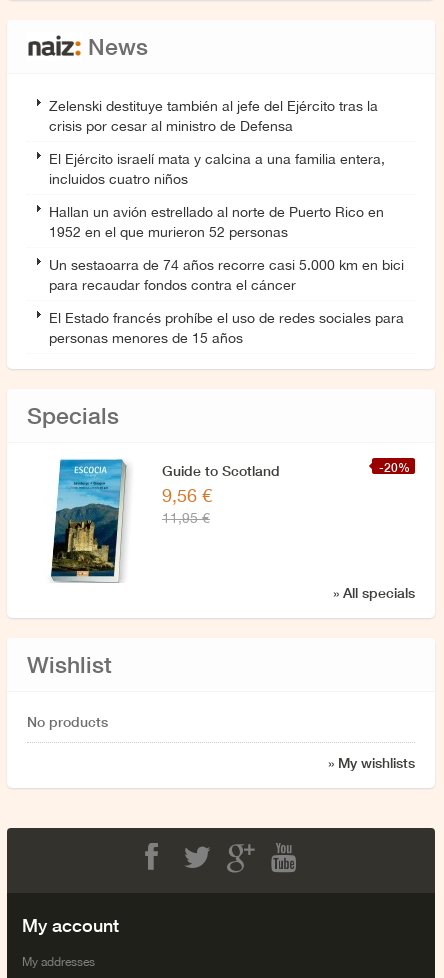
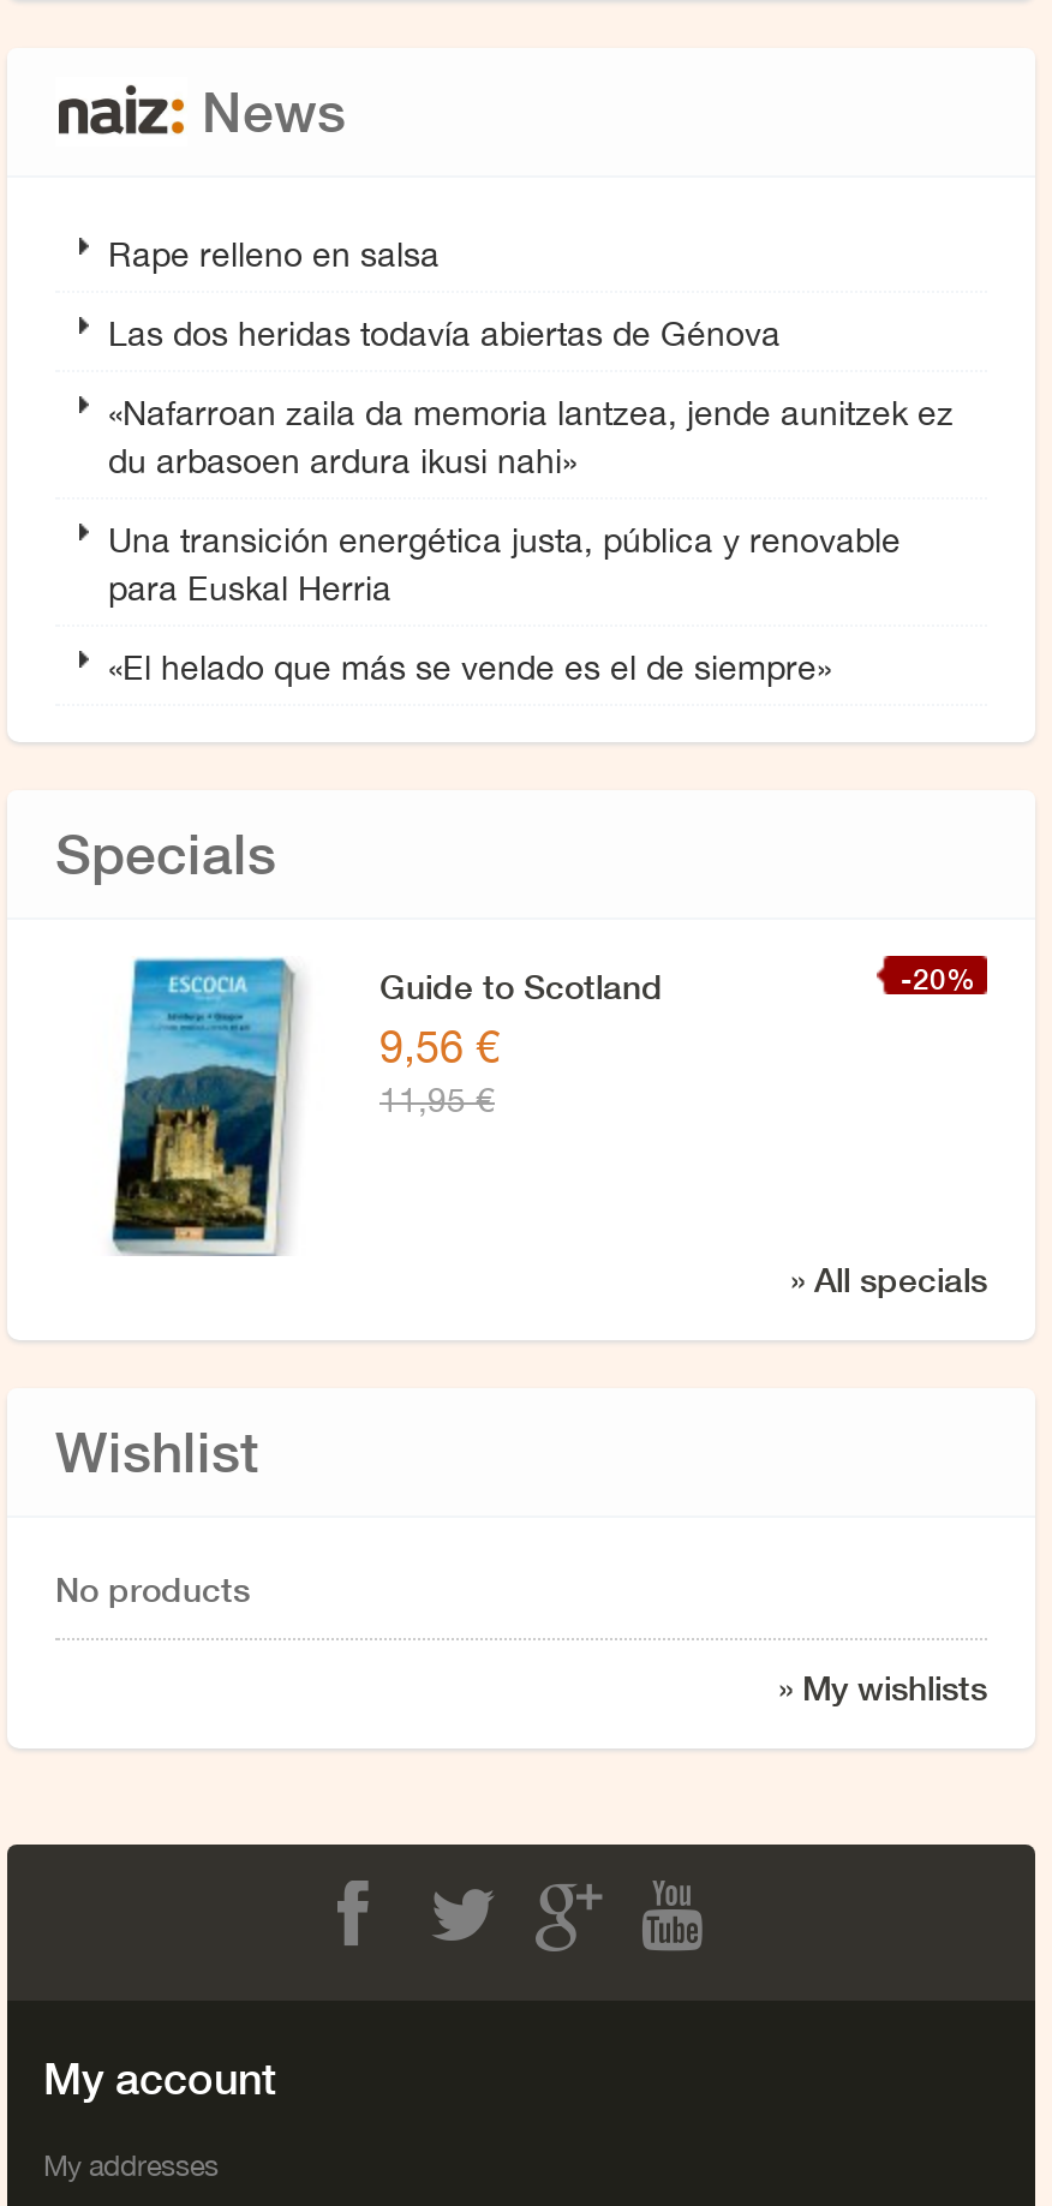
[49,98,378,134] Zelenski destituye también al jefe del Ejército tras la | crisis por cesar al ministro de Defensa -> [108,235,440,274] Rape relleno en salsa
[49,151,385,187] El Ejército israelí mata y calcina a una familia entera, | incluidos cuatro niños -> [108,315,781,353] Las dos heridas todavía abiertas de Génova
[49,204,384,240] Hallan un avión estrellado al norte de Puerto Rico en | 1952 en el que murieron 52 personas -> [108,394,954,480] «Nafarroan zaila da memoria lantzea, jende aunitzek ez | du arbasoen ardura ikusi nahi»
[49,257,404,293] Un sestaoarra de 74 años recorre casi 5.000 km en bici | para recaudar fondos contra el cáncer -> [108,521,901,608] Una transición energética justa, pública y renovable | para Euskal Herria
[49,310,404,346] El Estado francés prohíbe el uso de redes sociales para | personas menores de 15 años -> [108,648,831,687] «El helado que más se vende es el de siempre»

